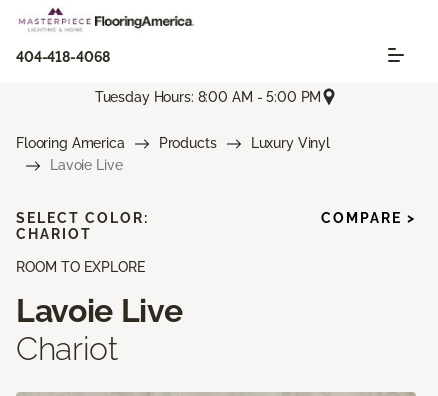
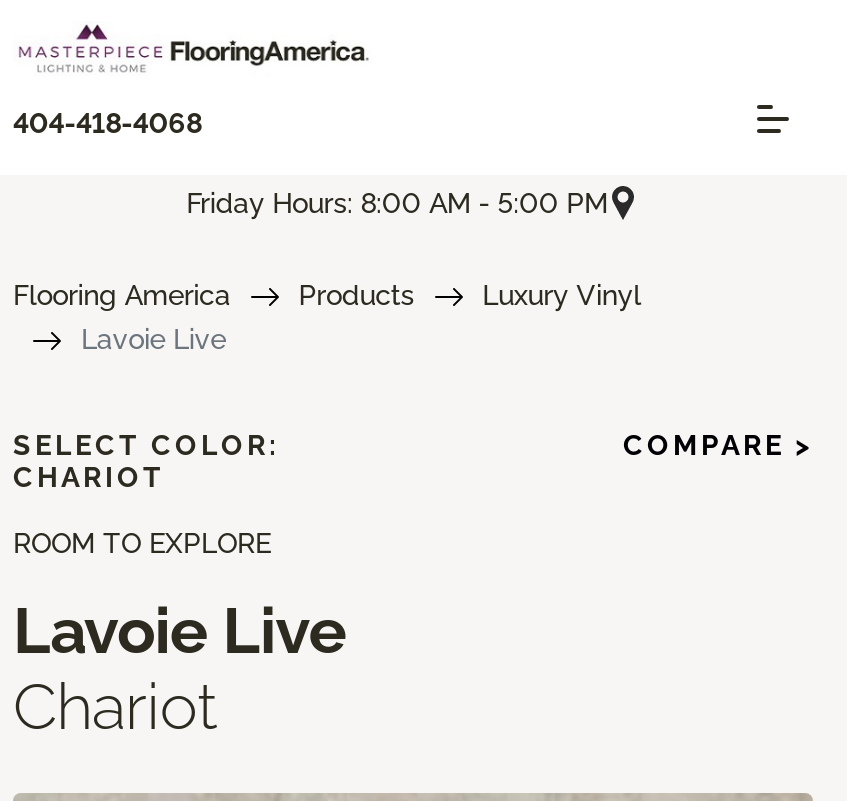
[95,89,321,105] Tuesday Hours: 8:00 AM - 5:00 PM -> [186,186,608,218] Friday Hours: 8:00 AM - 5:00 PM

